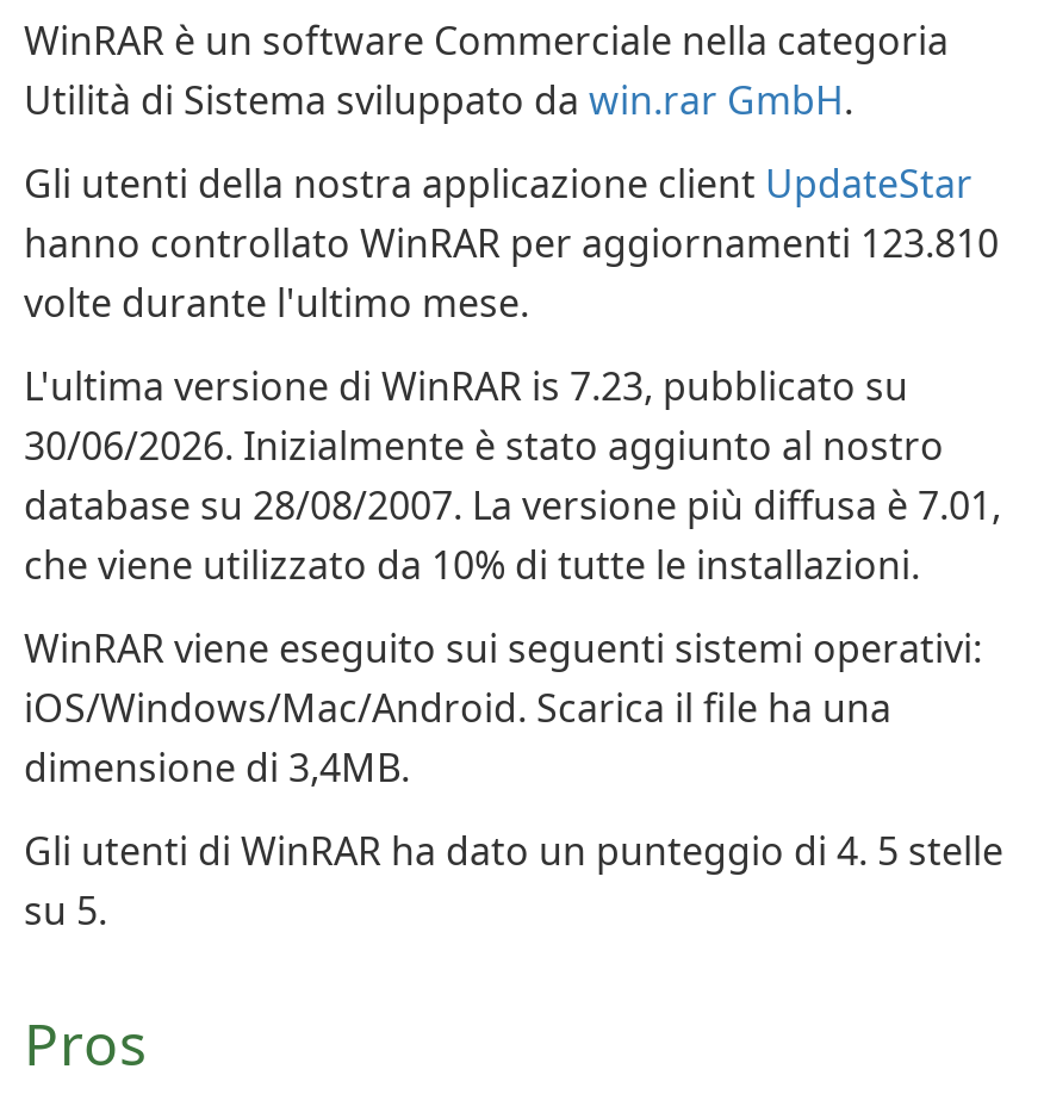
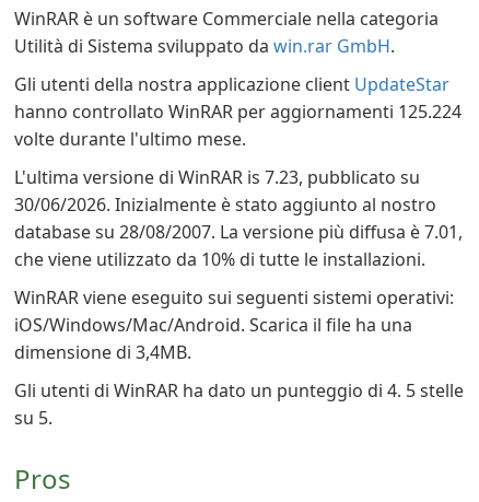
[24,217,999,269] hanno controllato WinRAR per aggiornamenti 123.810 -> [14,100,462,124] hanno controllato WinRAR per aggiornamenti 125.224

